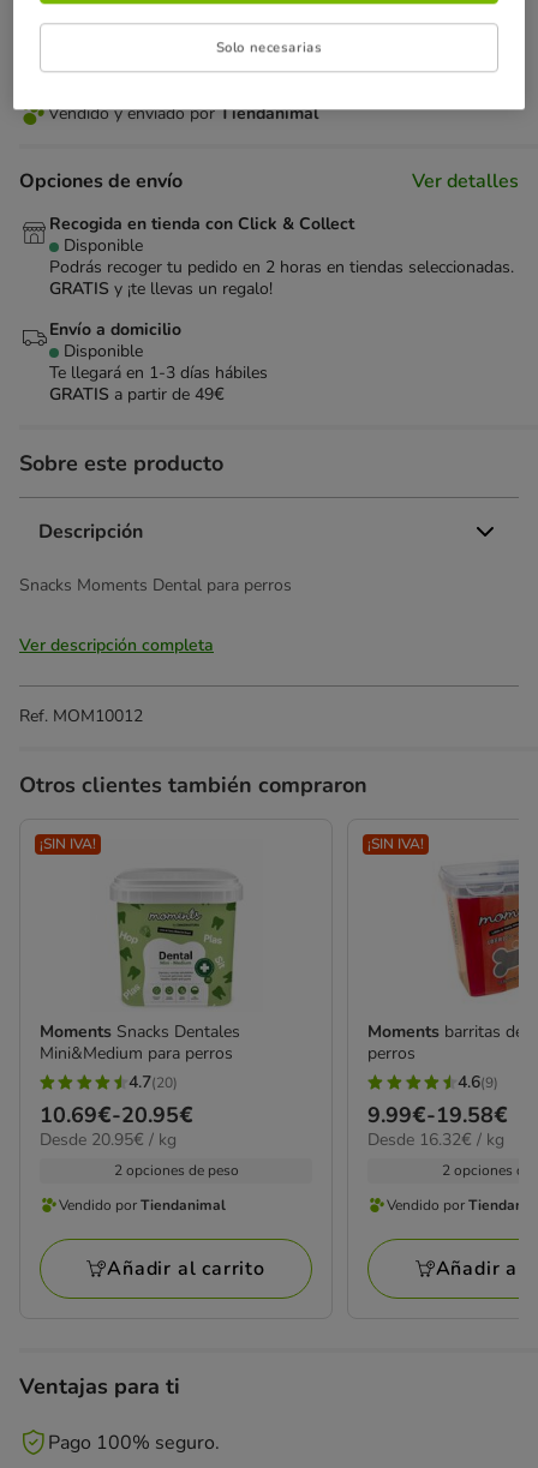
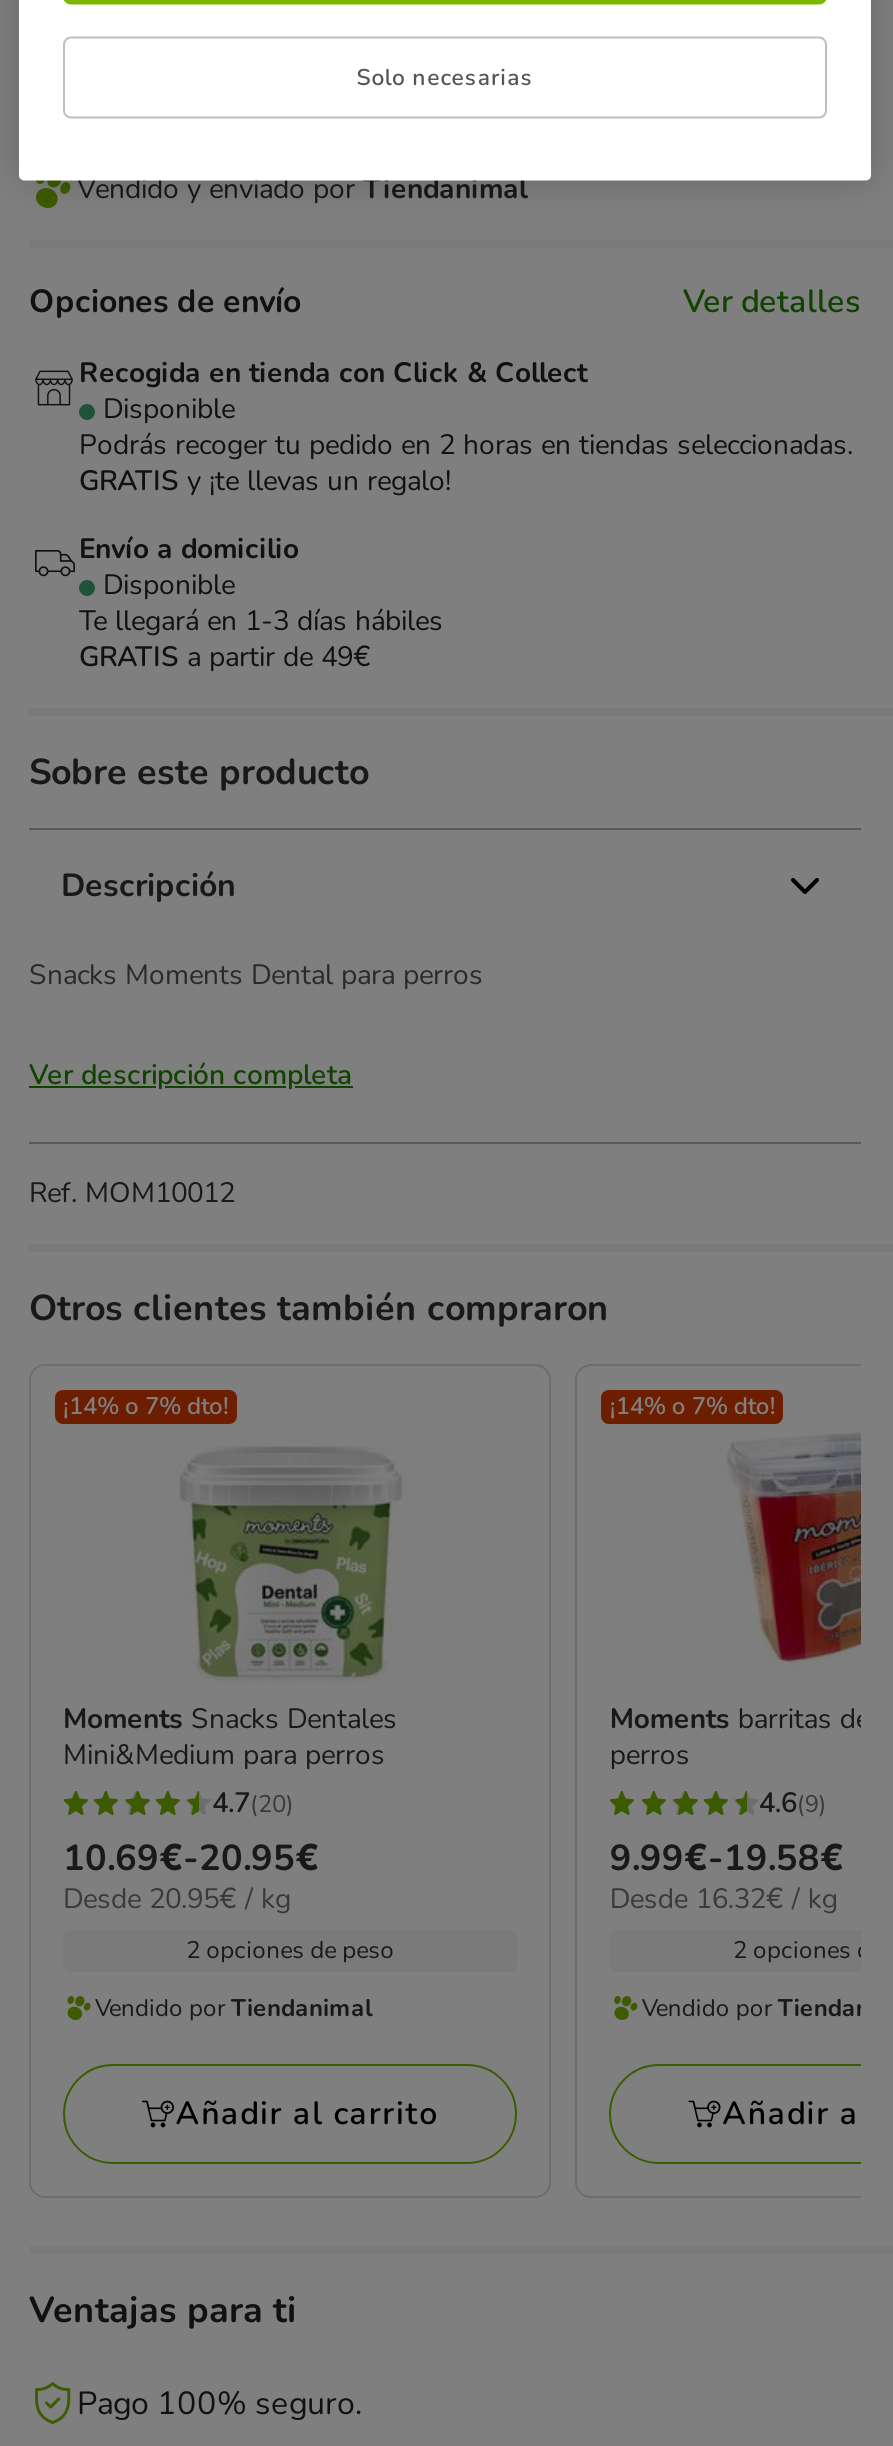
[40,834,96,853] ¡SIN IVA! -> [63,1390,229,1422] ¡14% o 7% dto!
[368,834,424,853] ¡SIN IVA! -> [610,1390,776,1422] ¡14% o 7% dto!

